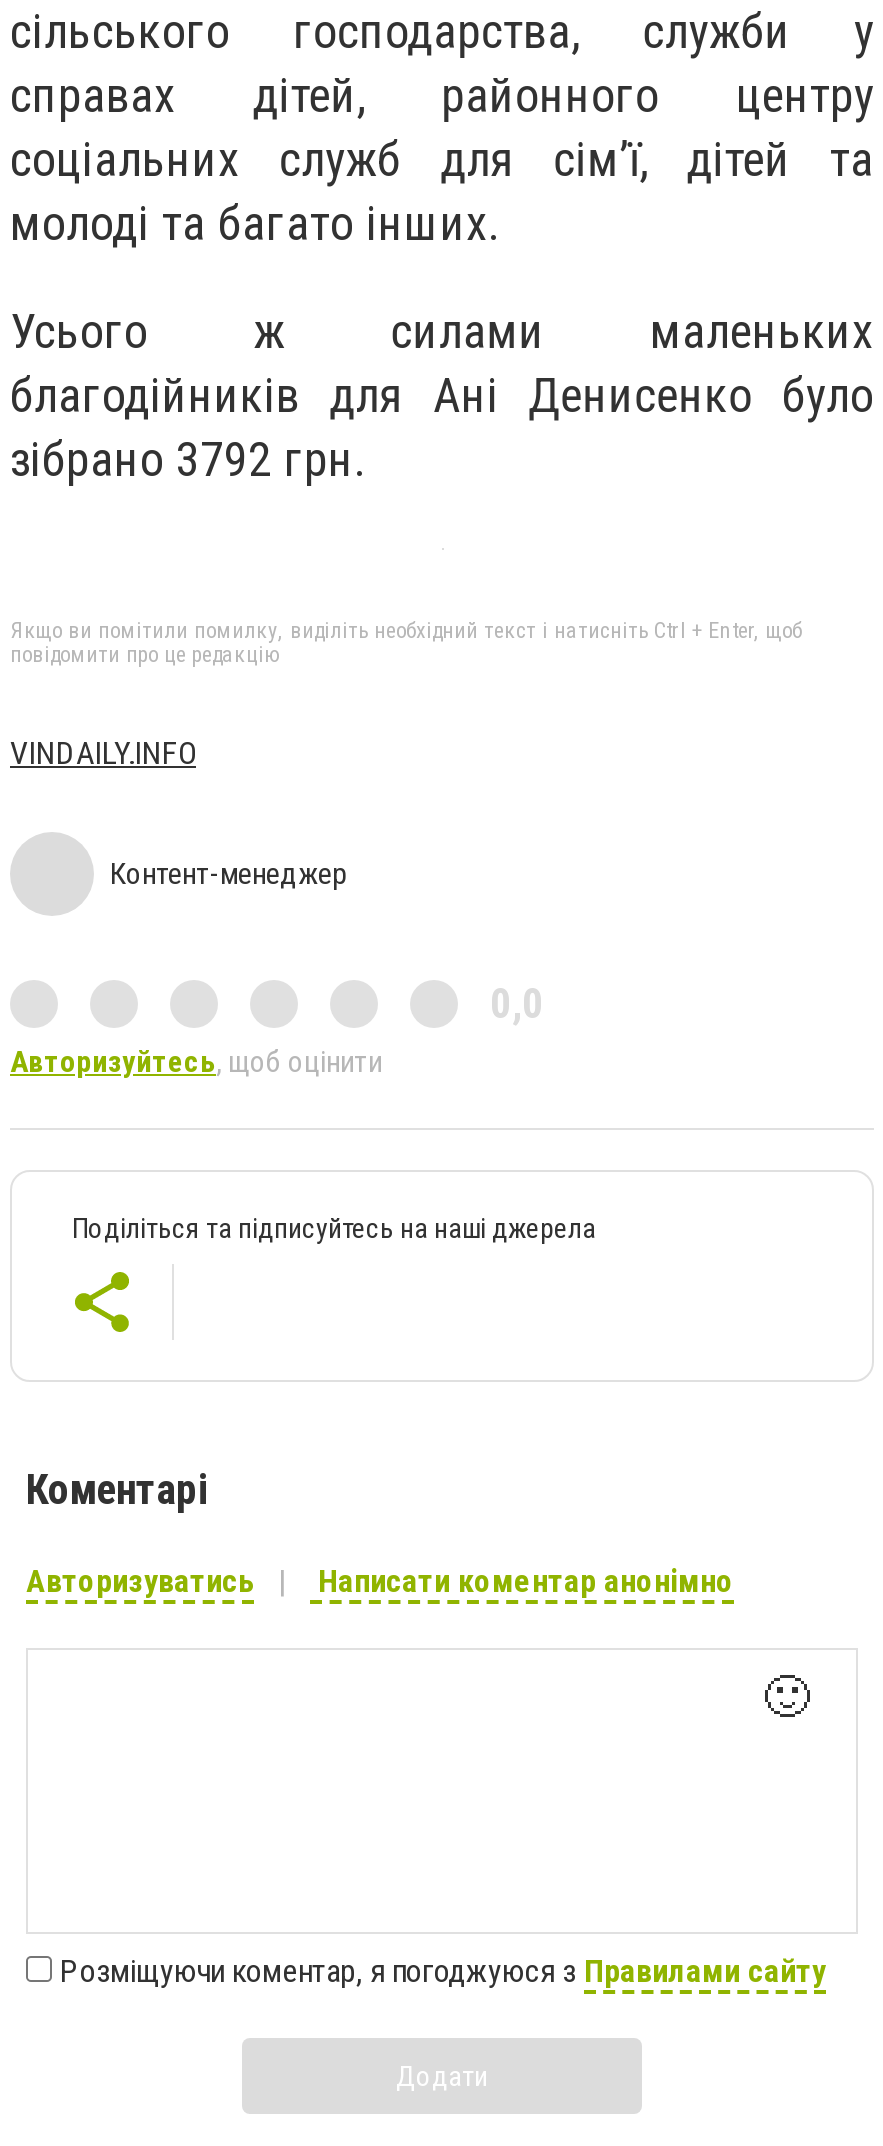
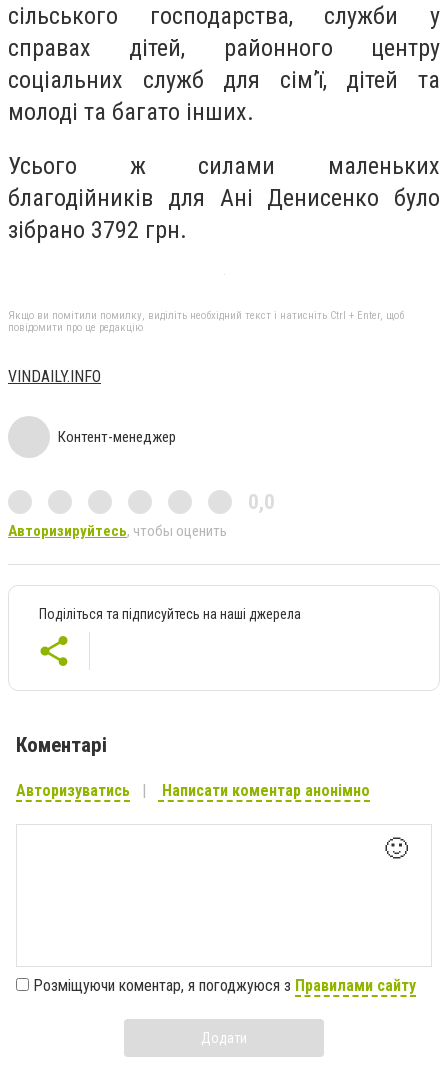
[10,1043,382,1079] Авторизуйтесь, щоб оцінити -> [8,522,227,540] Авторизируйтесь, чтобы оценить

